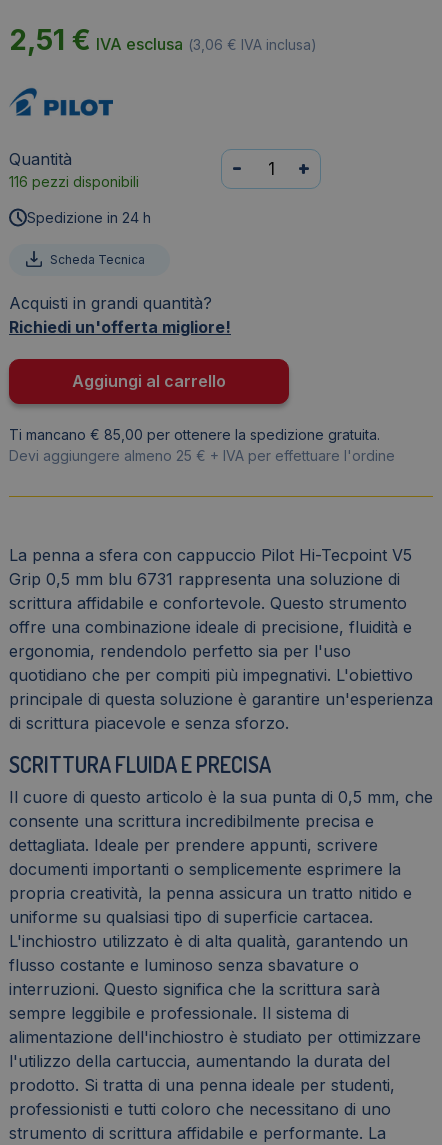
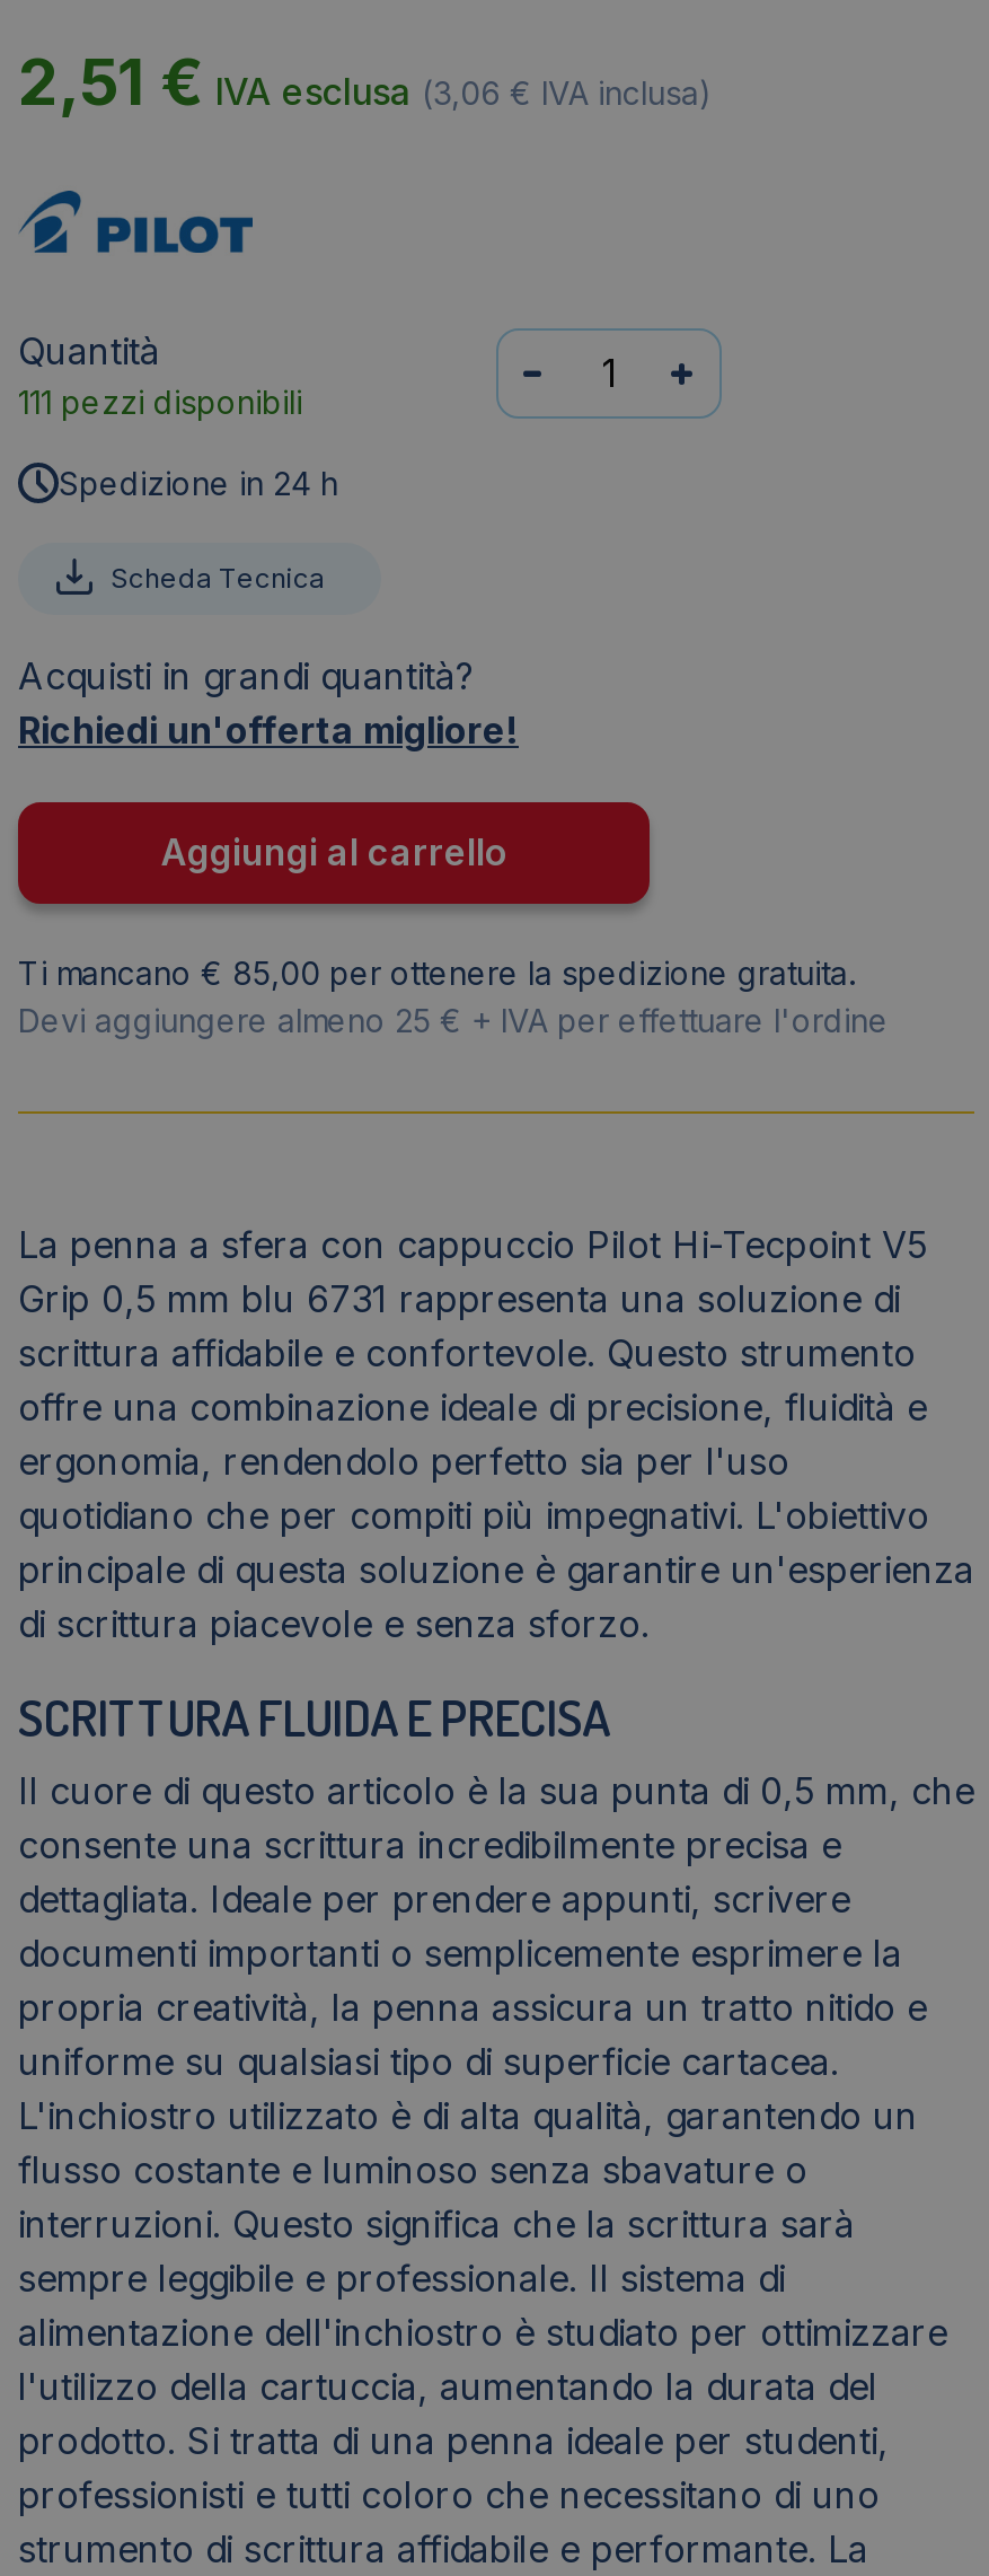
[9,172,139,189] 116 pezzi disponibili -> [18,381,302,420] 111 pezzi disponibili

